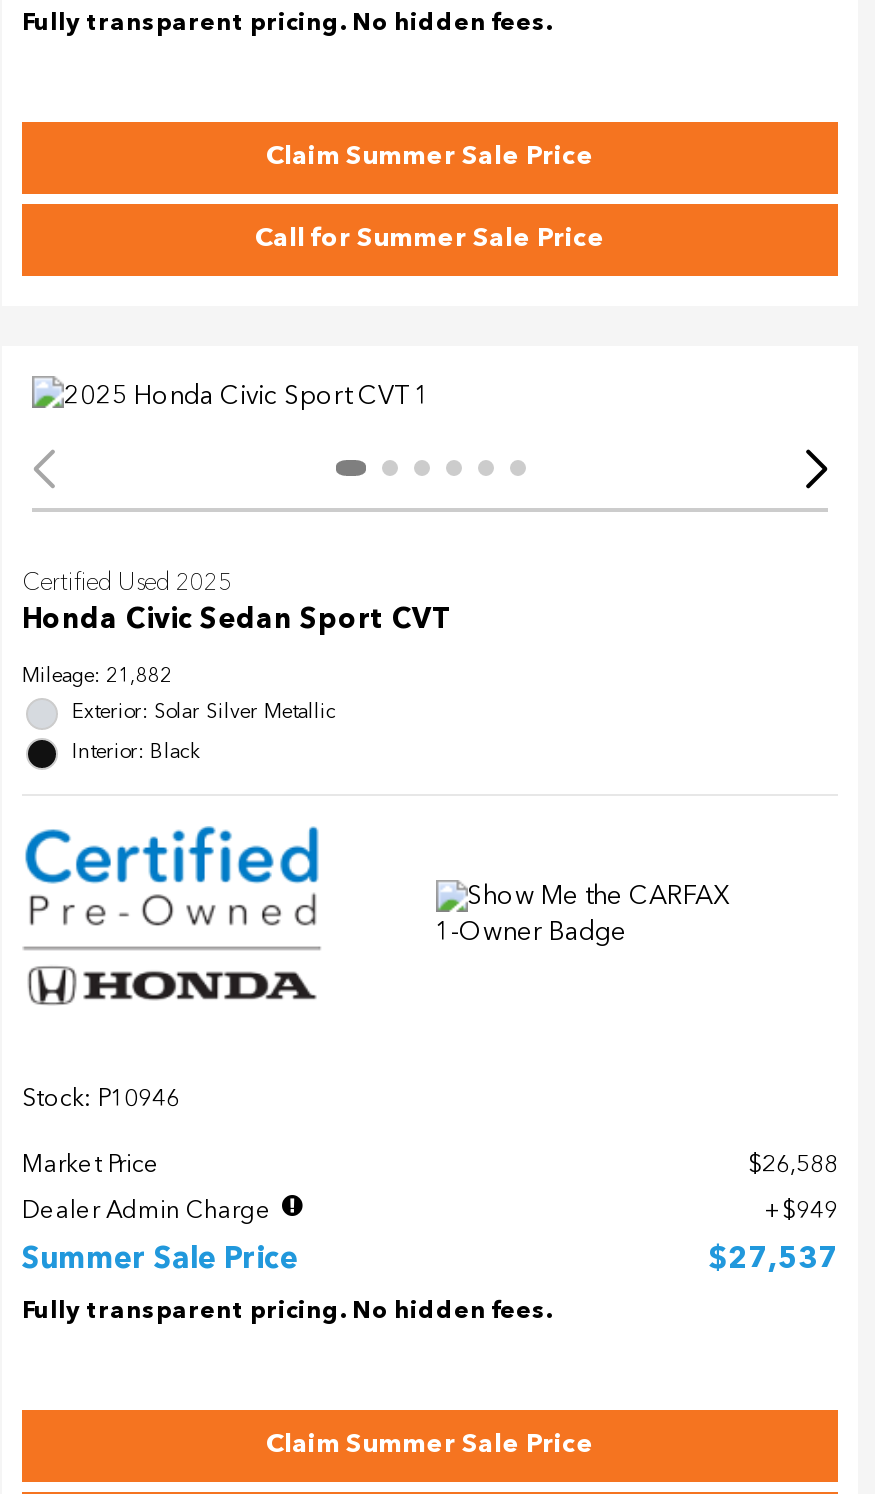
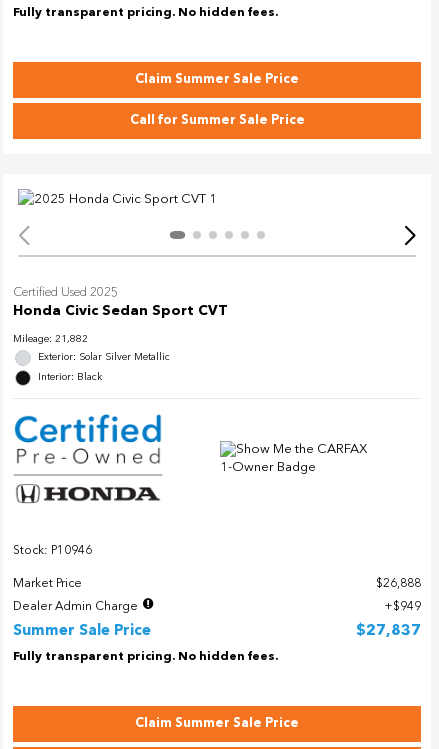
[748,1154,838,1178] $26,588 -> [376,578,421,590] $26,888
[708,1246,838,1276] $27,537 -> [356,624,421,639] $27,837

